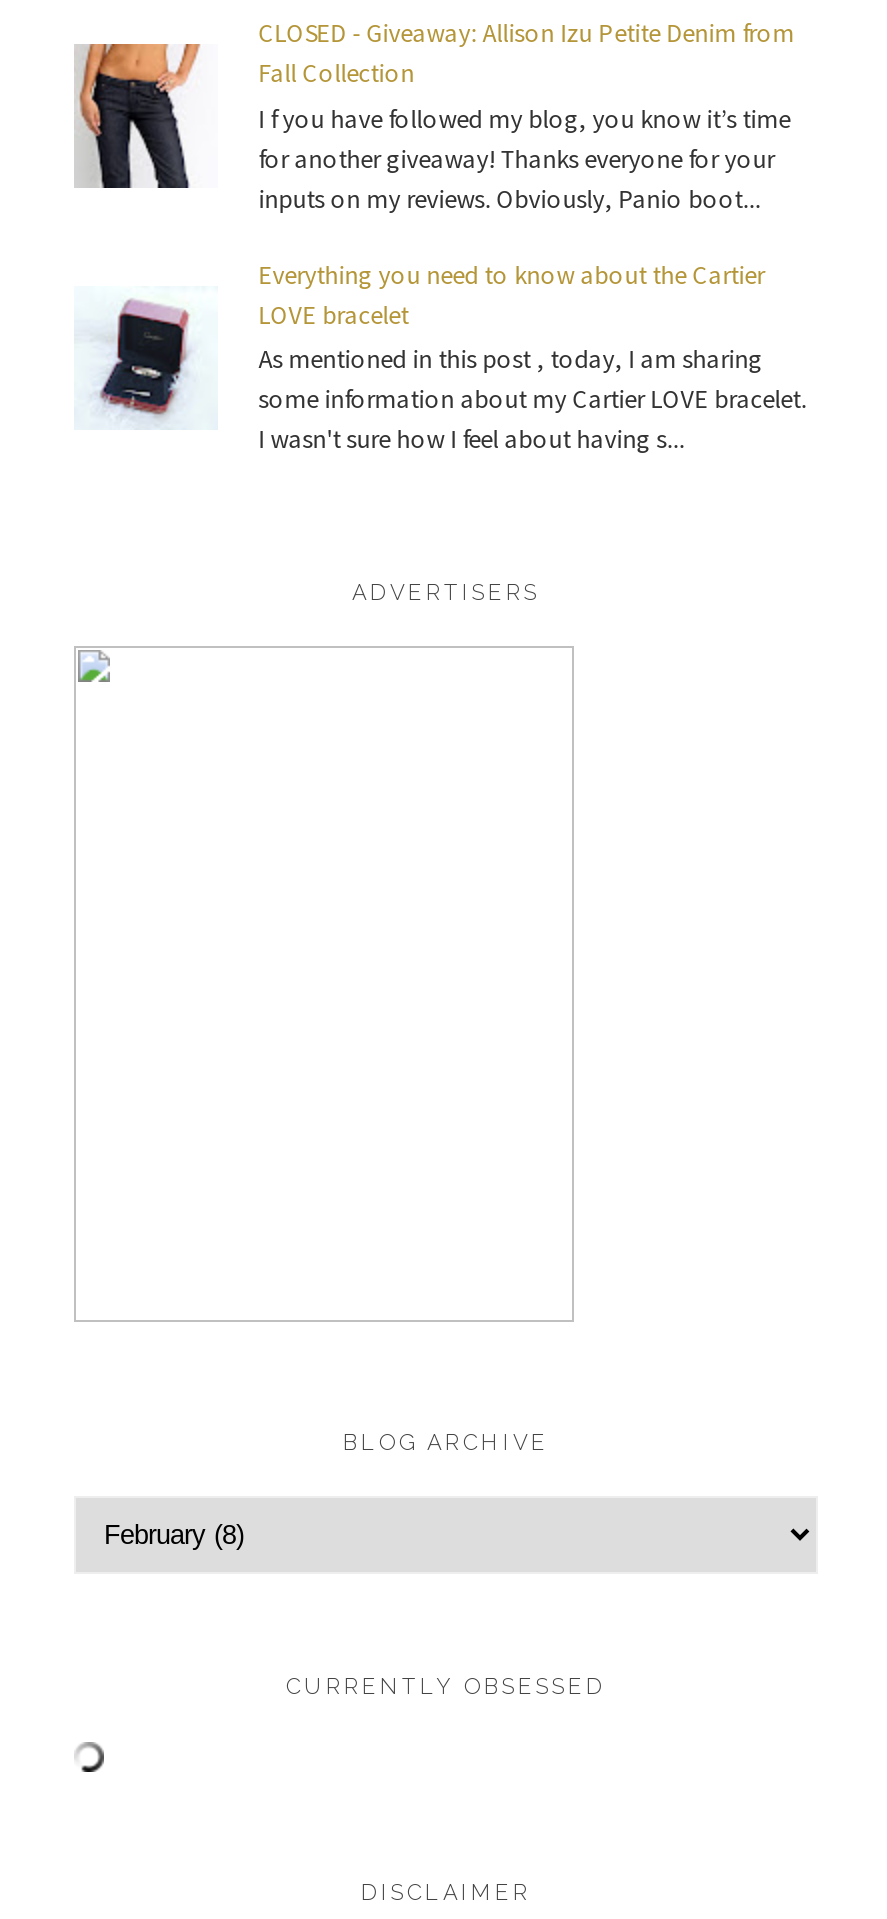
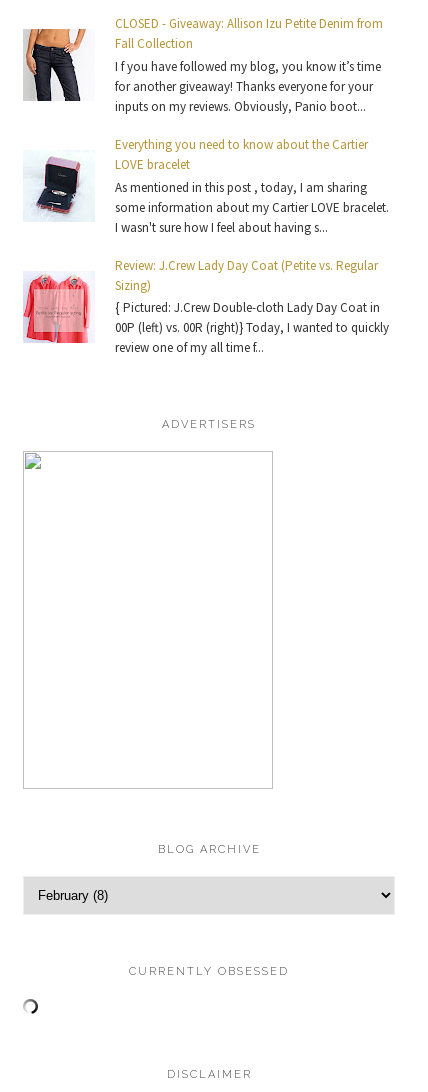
none -> [23,257,389,356] [image] | Review: J.Crew Lady Day Coat (Petite vs. Regular | Sizing) | { Pictured: J.Crew Double-cloth Lady Day Coat in | 00P (left) vs. 00R (right)} Today, I wanted to quickly | review one of my all time f...

